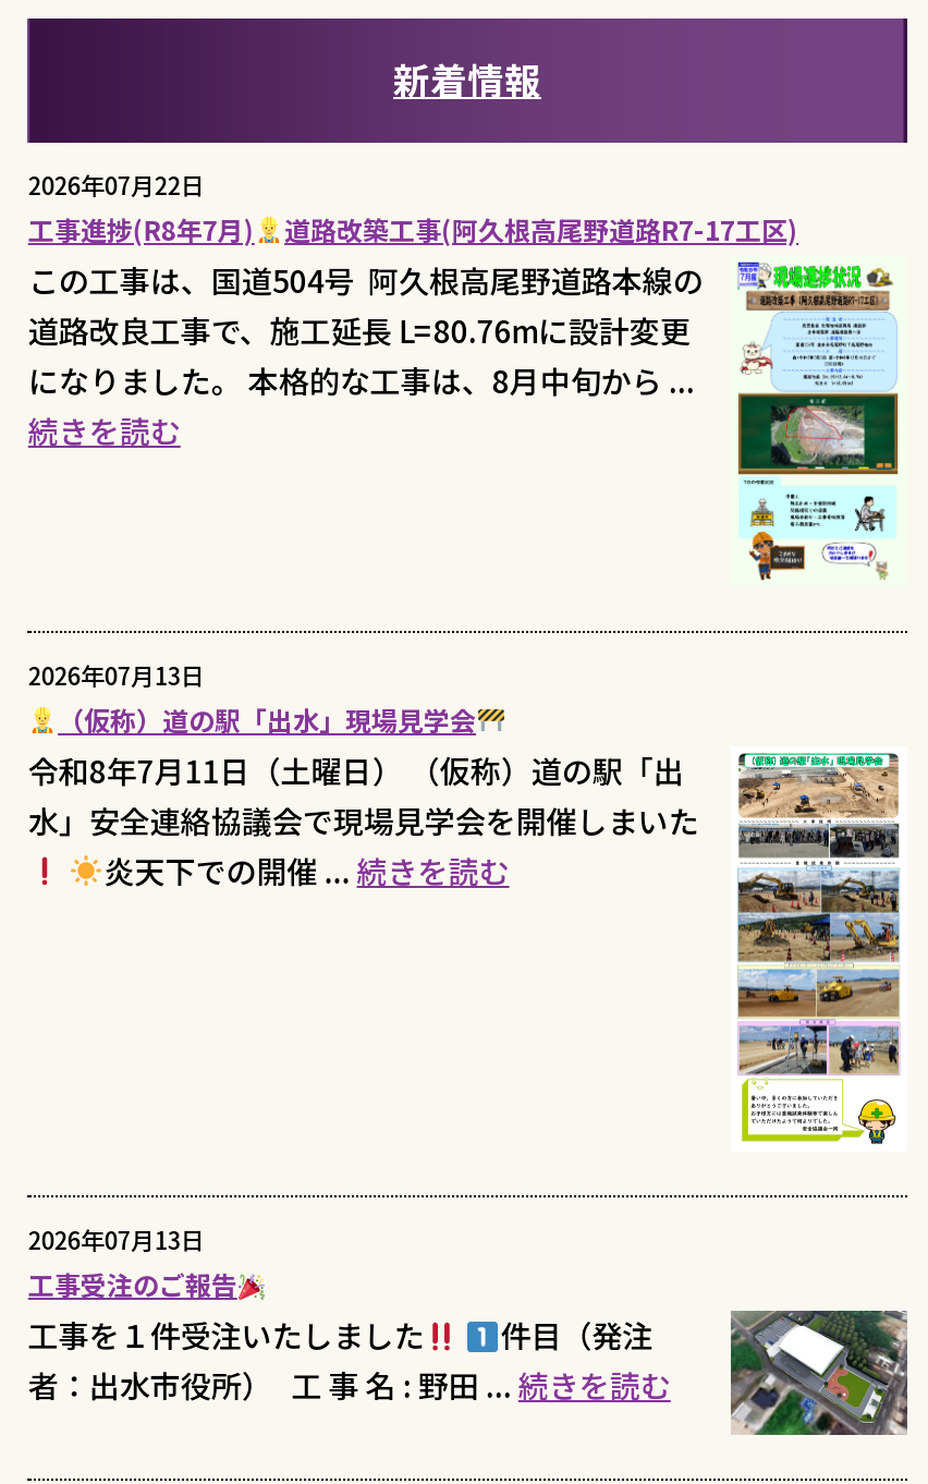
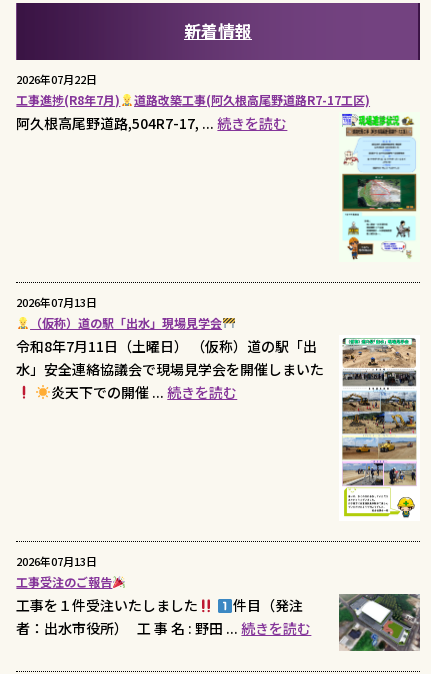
[28,259,703,453] この工事は、国道504号 阿久根高尾野道路本線の | 道路改良工事で、施工延長 L=80.76mに設計変更 | になりました。 本格的な工事は、8月中旬から ... | 続きを読む -> [16,113,287,133] 阿久根高尾野道路,504R7-17, ...続きを読む

